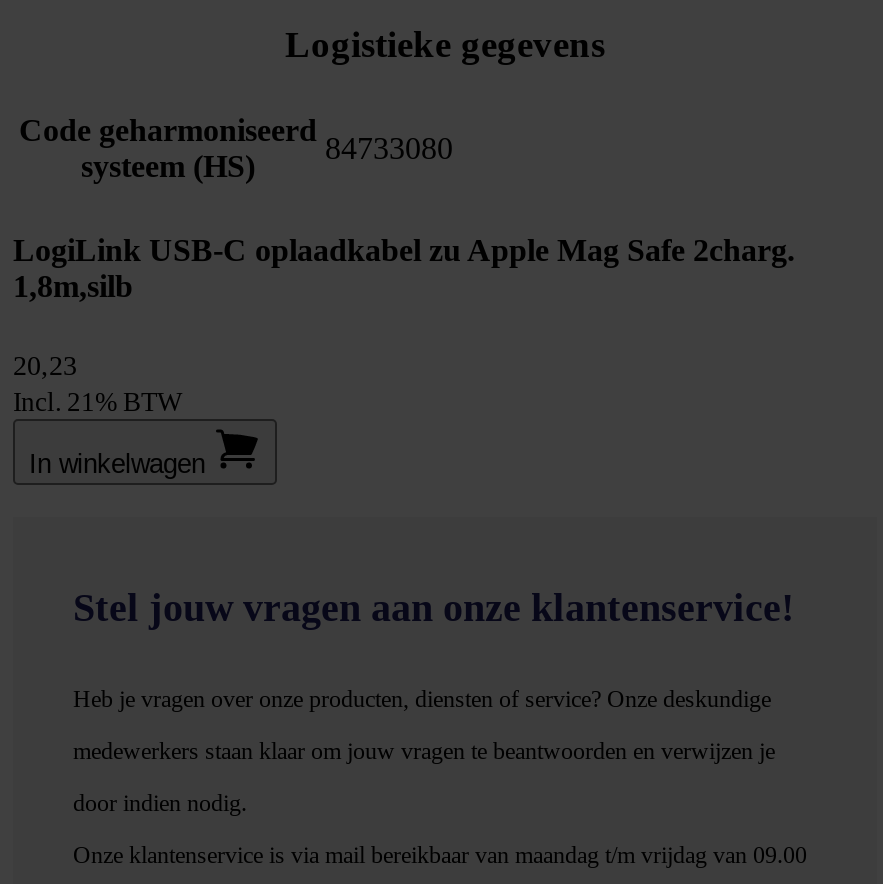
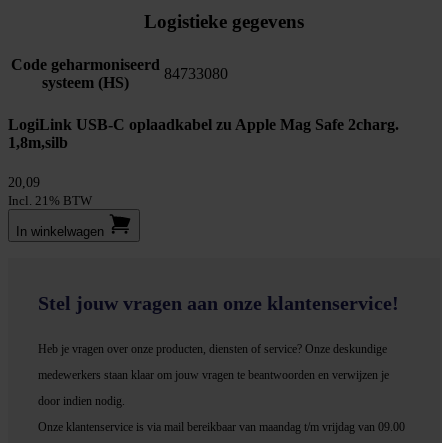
[13,351,77,381] 20,23 -> [8,175,40,190] 20,09

